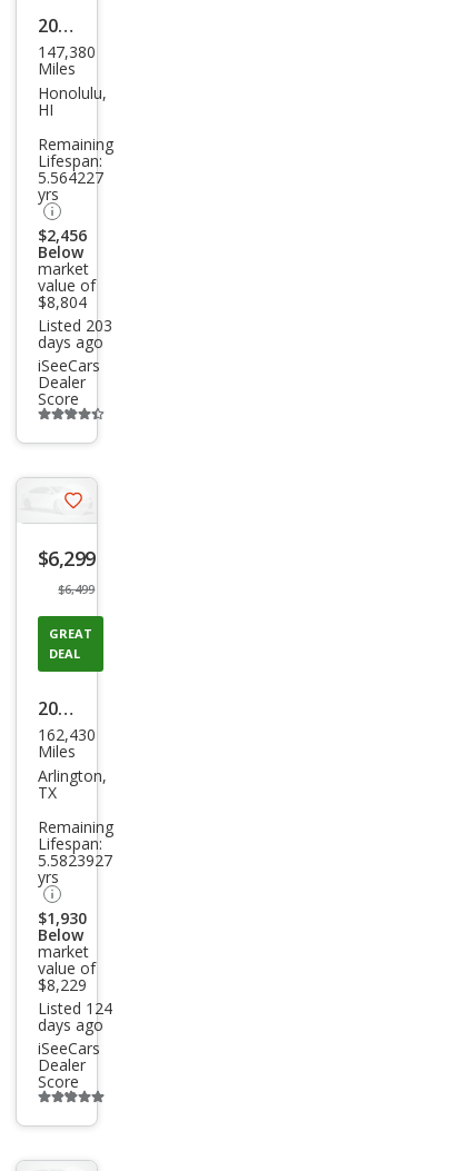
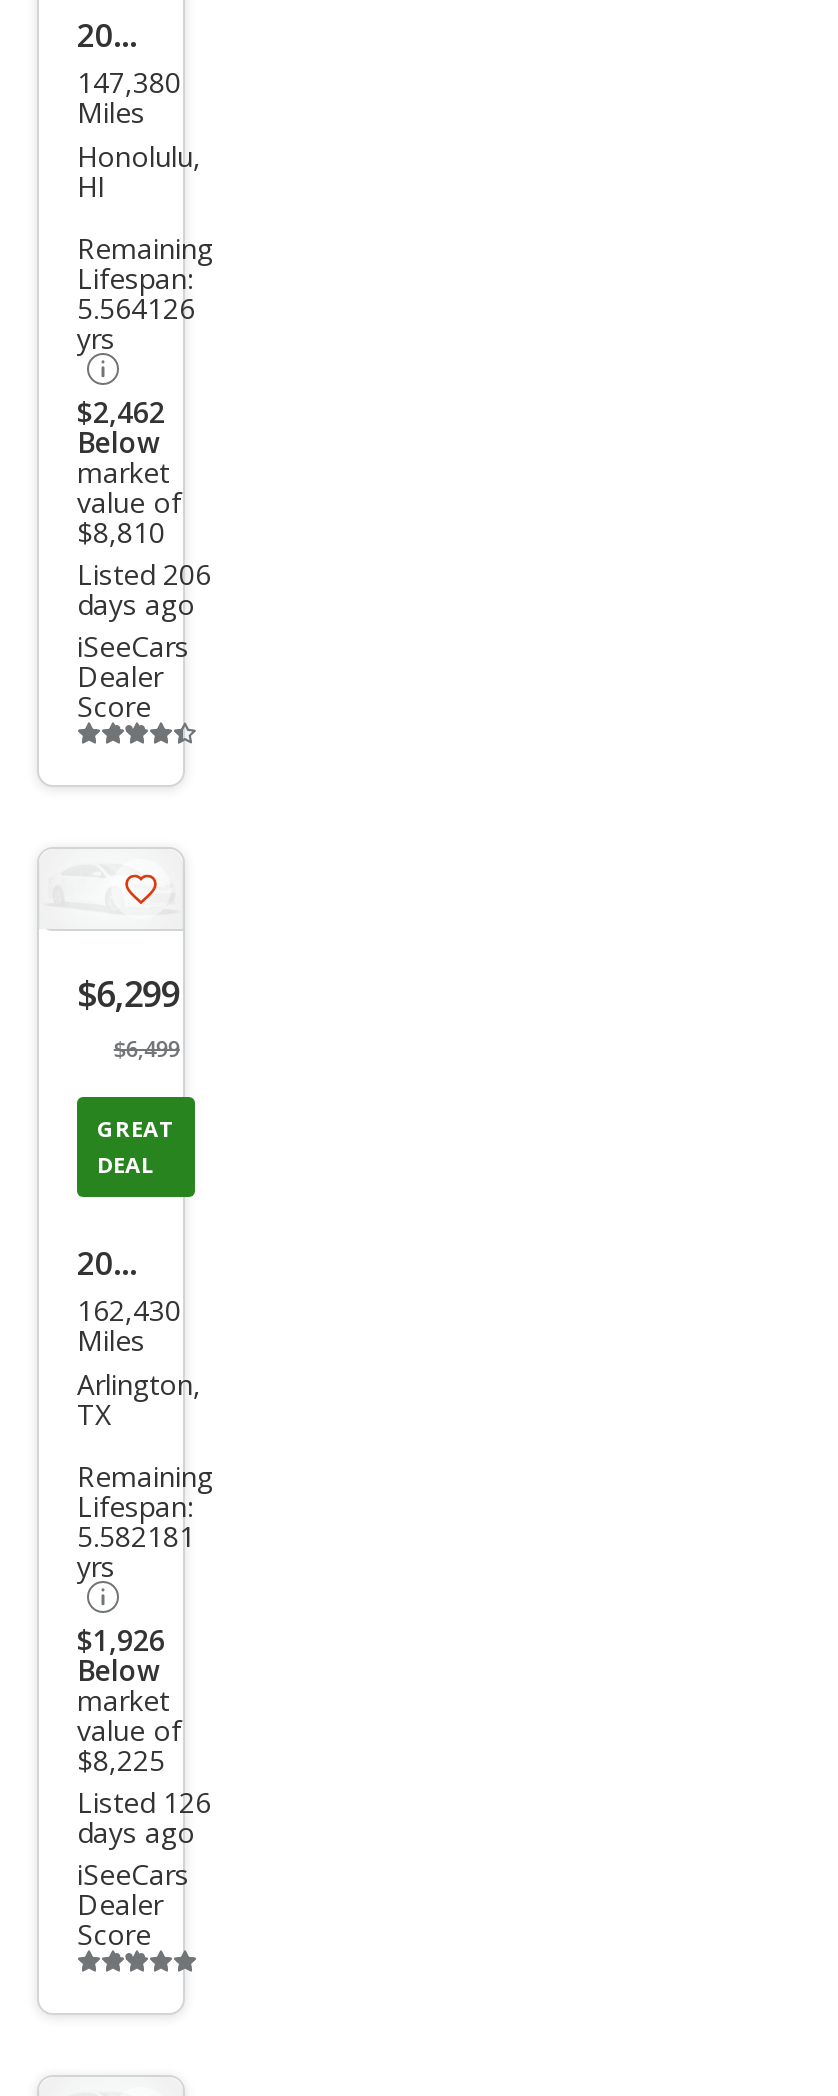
[38,166,103,188] 5.564227 -> [77,289,195,327] 5.564126
[38,225,87,246] $2,456 -> [77,394,165,432] $2,462
[38,291,87,312] $8,804 -> [77,514,165,552] $8,810
[38,315,112,336] Listed 203 -> [77,556,211,594] Listed 206
[38,849,112,870] 5.5823927 -> [77,1517,195,1555] 5.582181
[38,907,87,928] $1,930 -> [77,1622,165,1660] $1,926
[38,974,87,995] $8,229 -> [77,1742,165,1780] $8,225
[38,997,112,1018] Listed 124 -> [77,1784,211,1822] Listed 126

